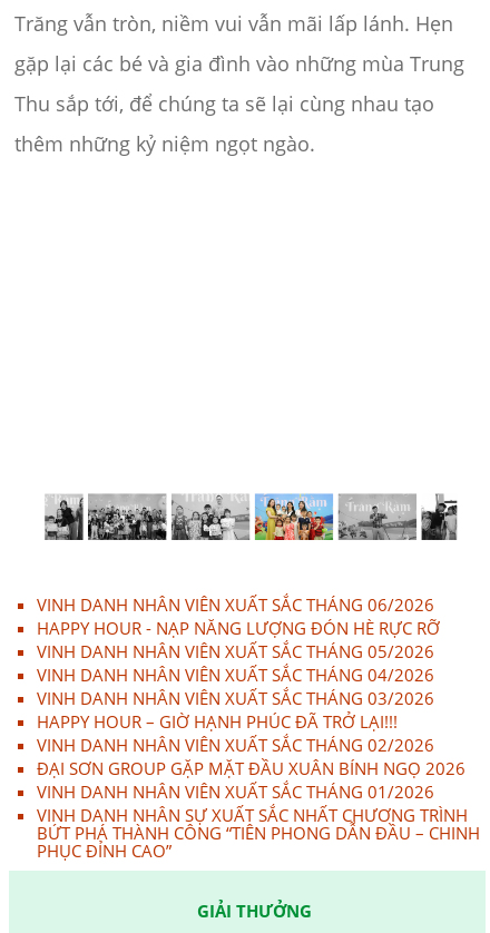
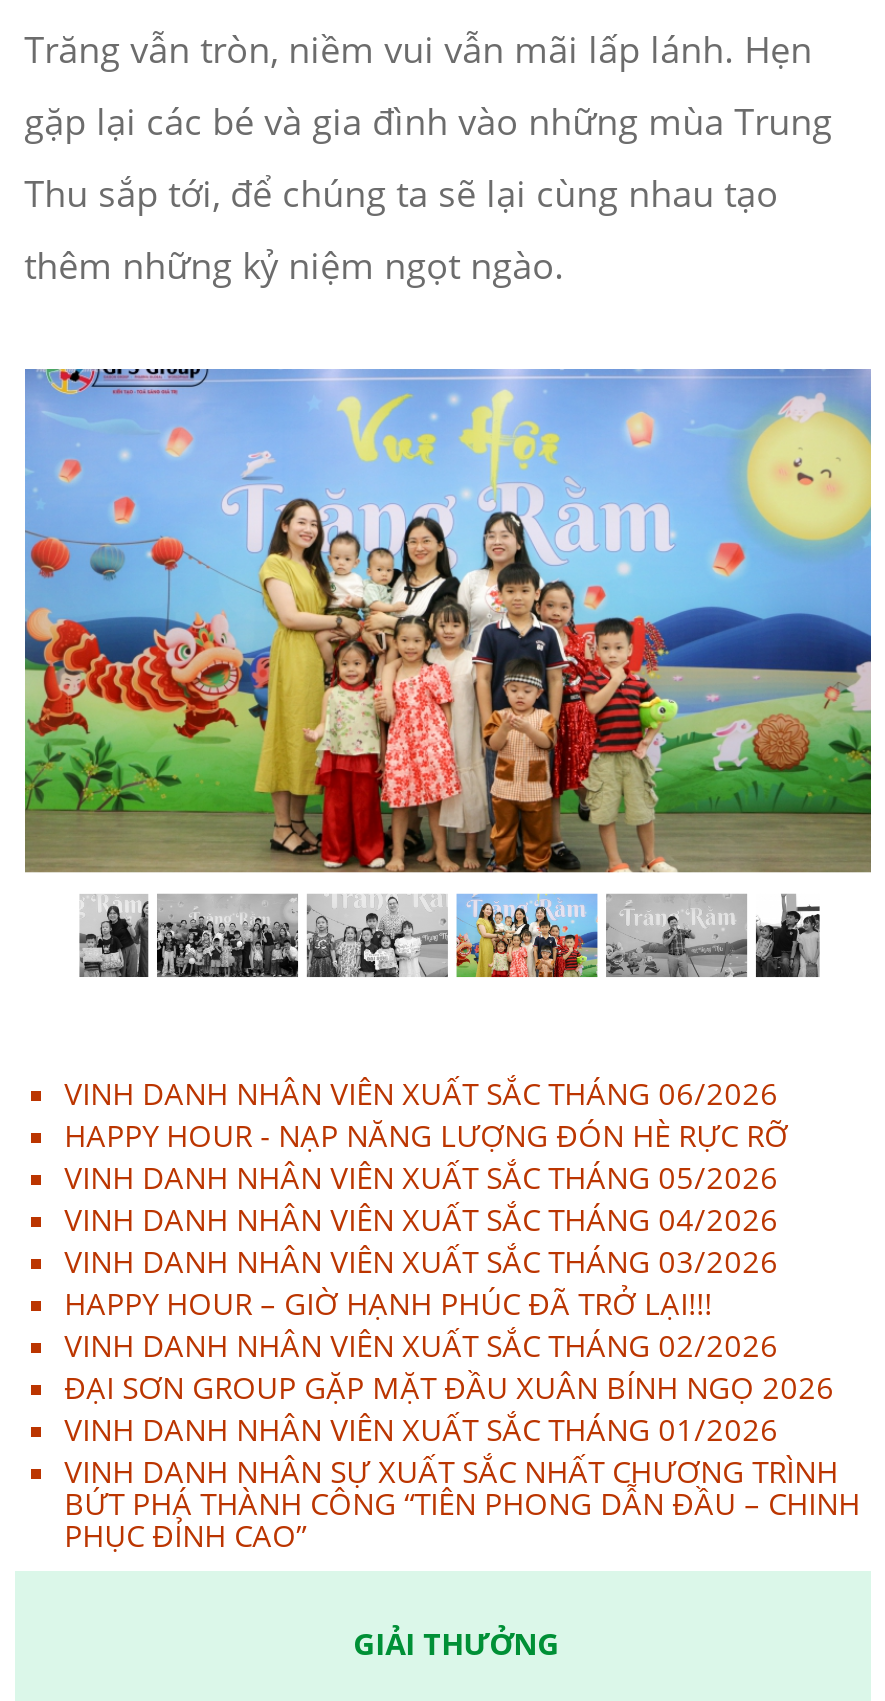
none -> [23,367,873,875] [image]

